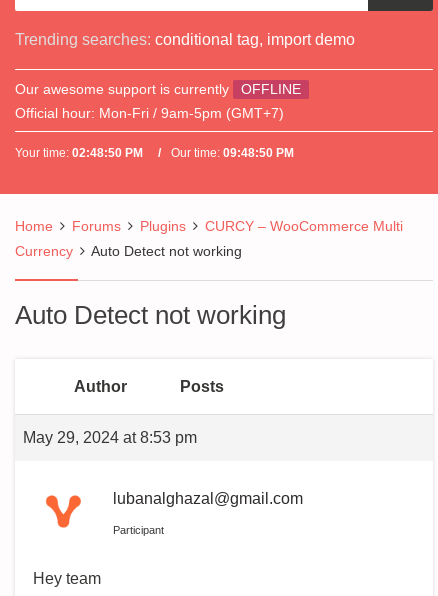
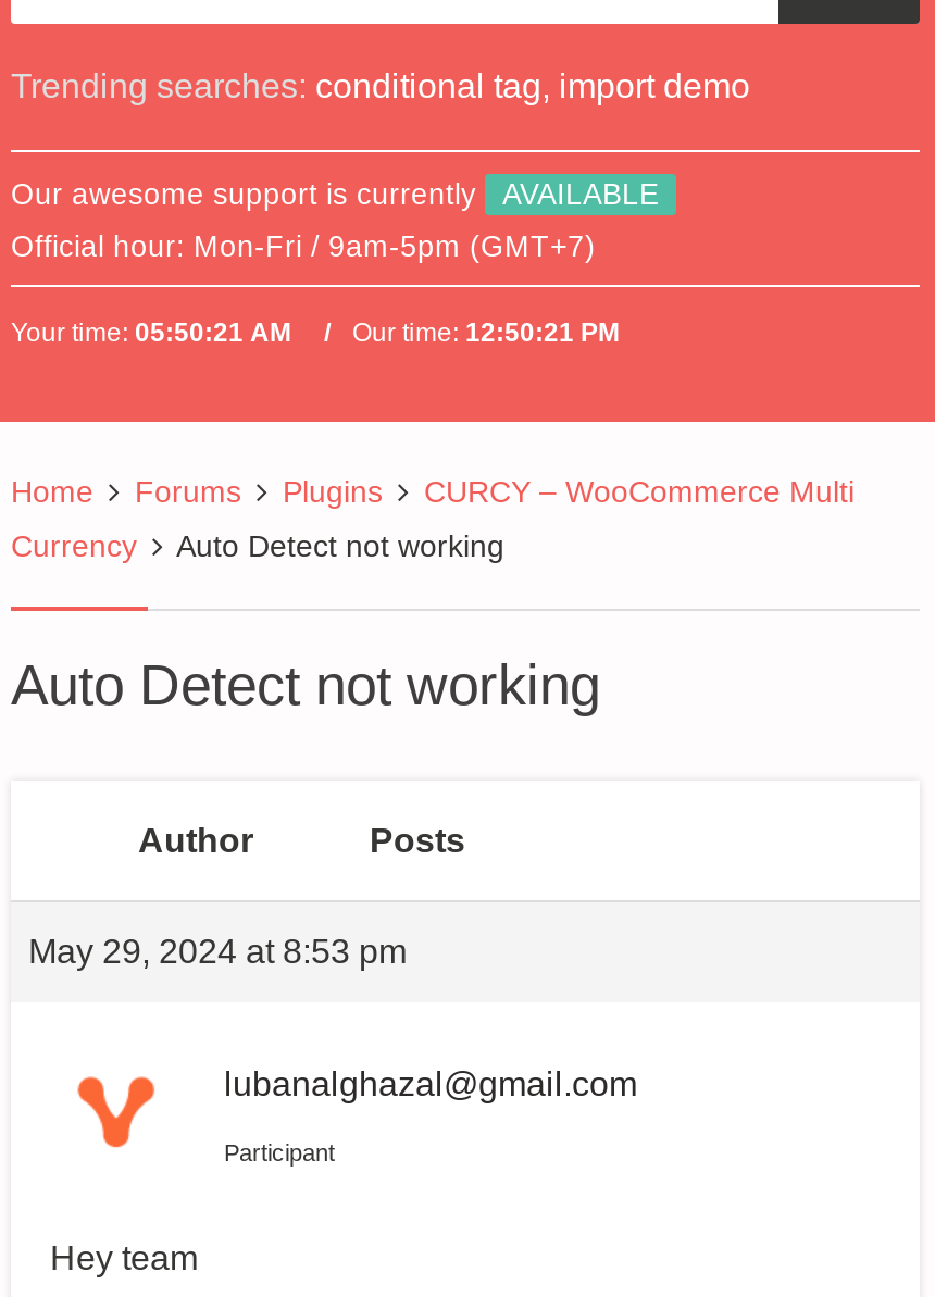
[15,82,301,97] Our awesome support is currently OFFLINE -> [11,178,659,211] Our awesome support is currently AVAILABLE
[15,146,143,160] Your time: 02:48:50 PM -> [11,317,291,348] Your time: 05:50:21 AM
[168,146,294,160] Our time: 09:48:50 PM -> [346,317,620,348] Our time: 12:50:21 PM

